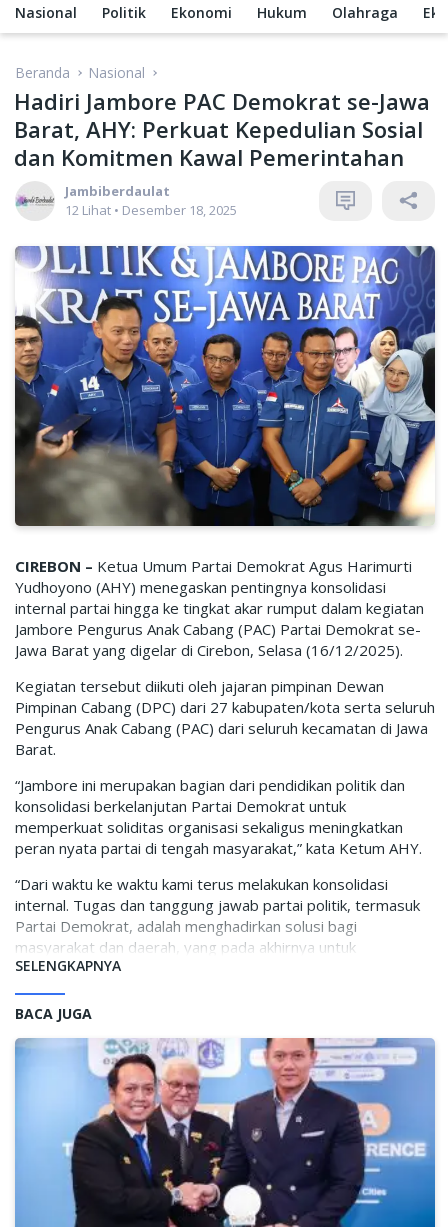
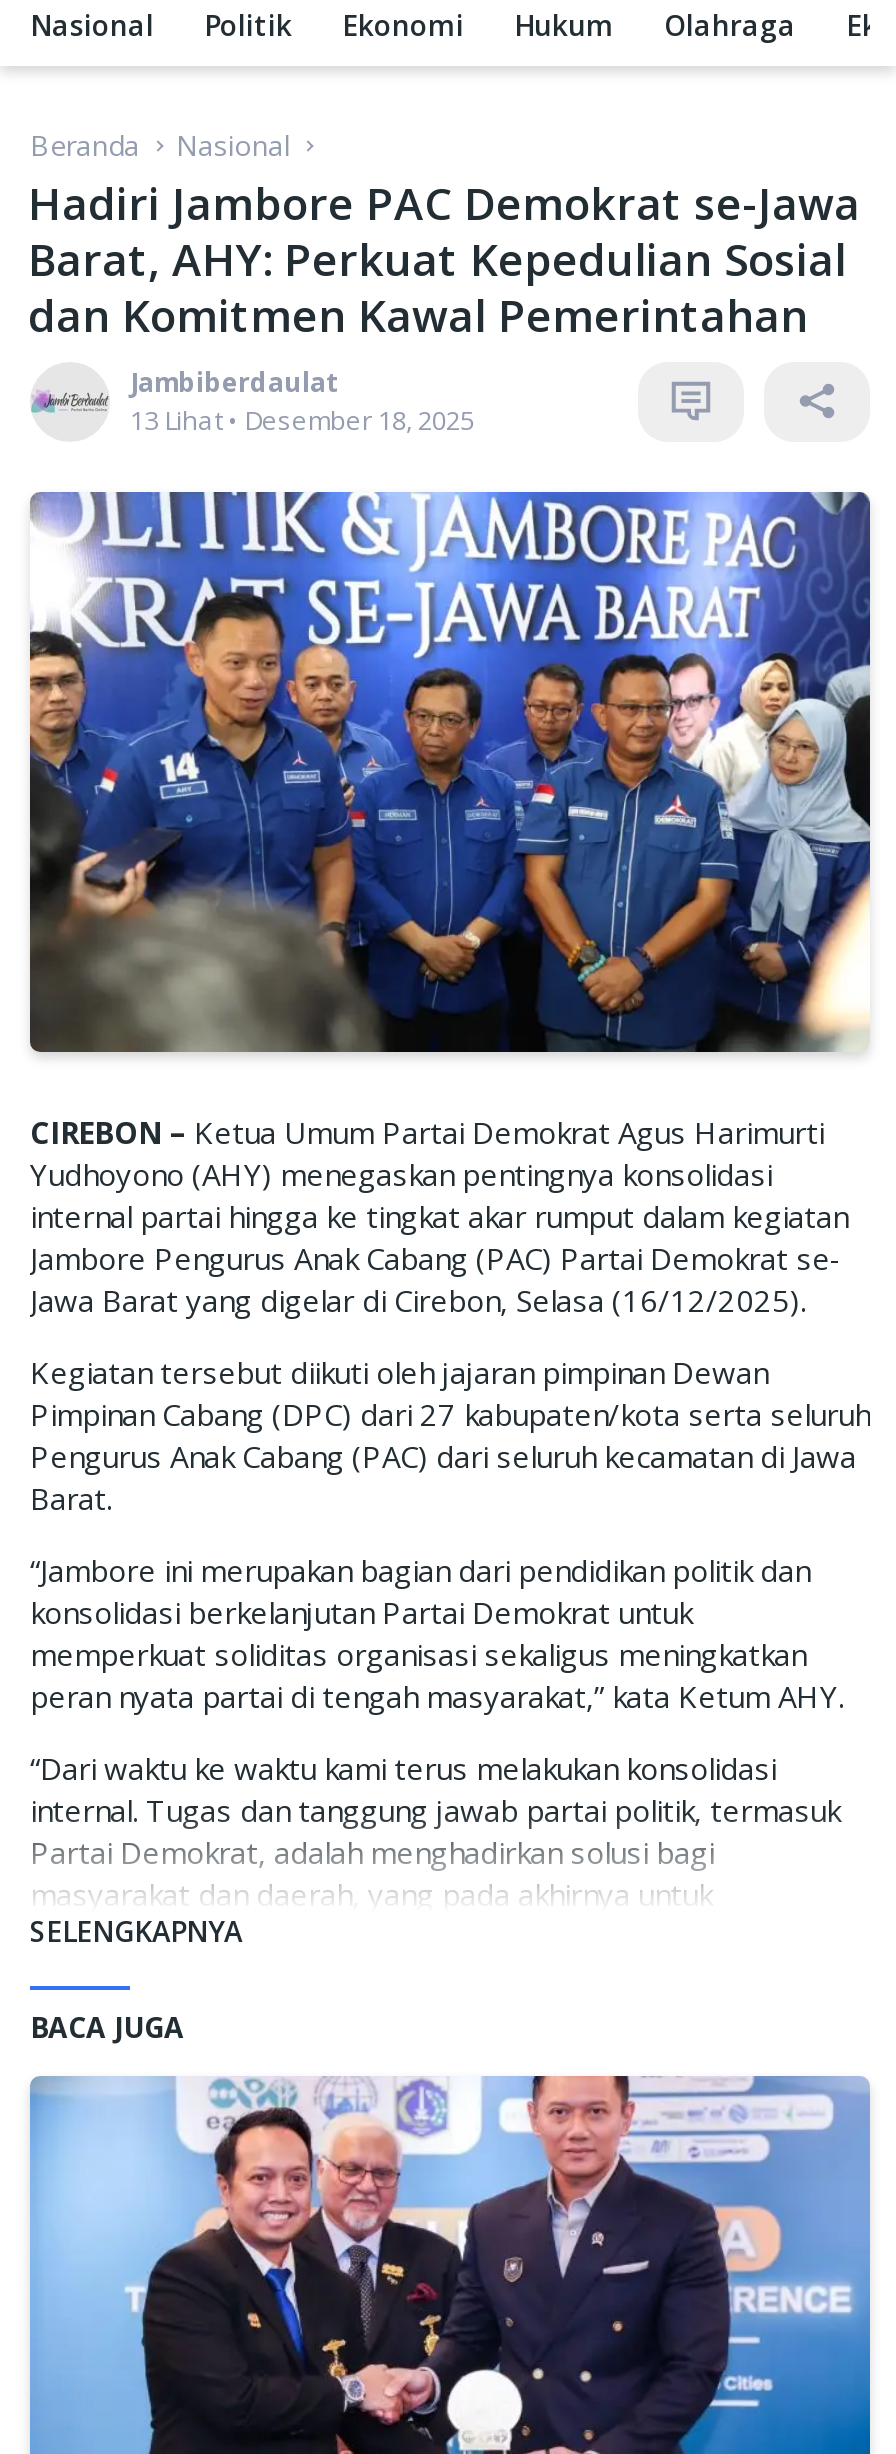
[65,201,237,219] 12 Lihat • Desember 18, 2025 -> [130,402,474,438] 13 Lihat • Desember 18, 2025

